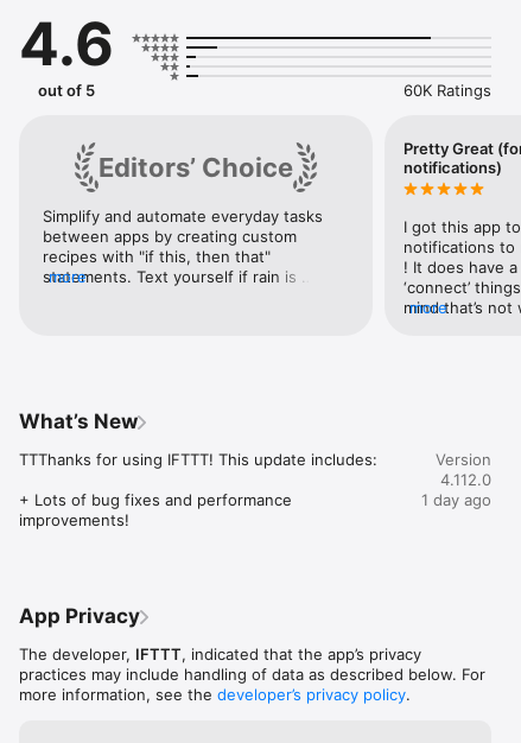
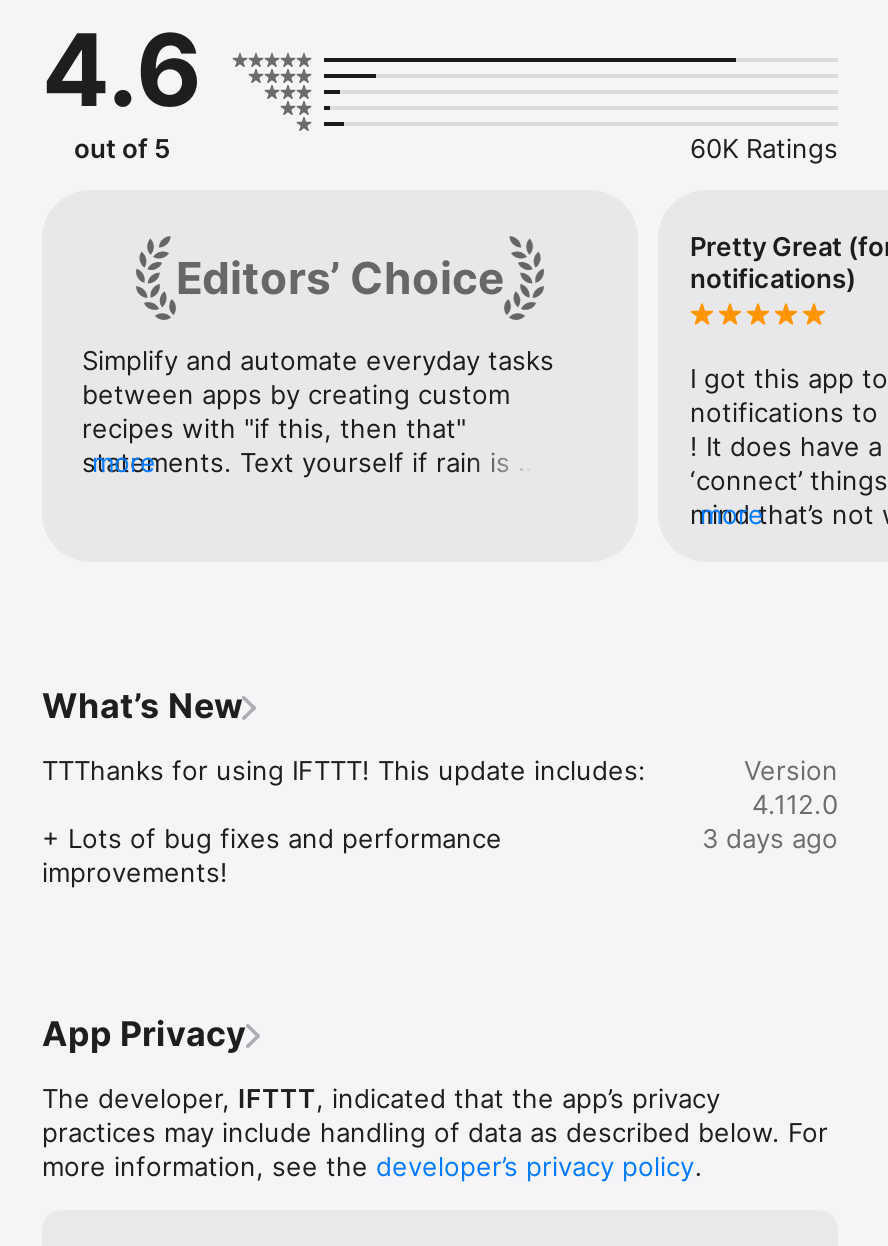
[421,490,491,509] 1 day ago -> [702,822,838,854] 3 days ago

